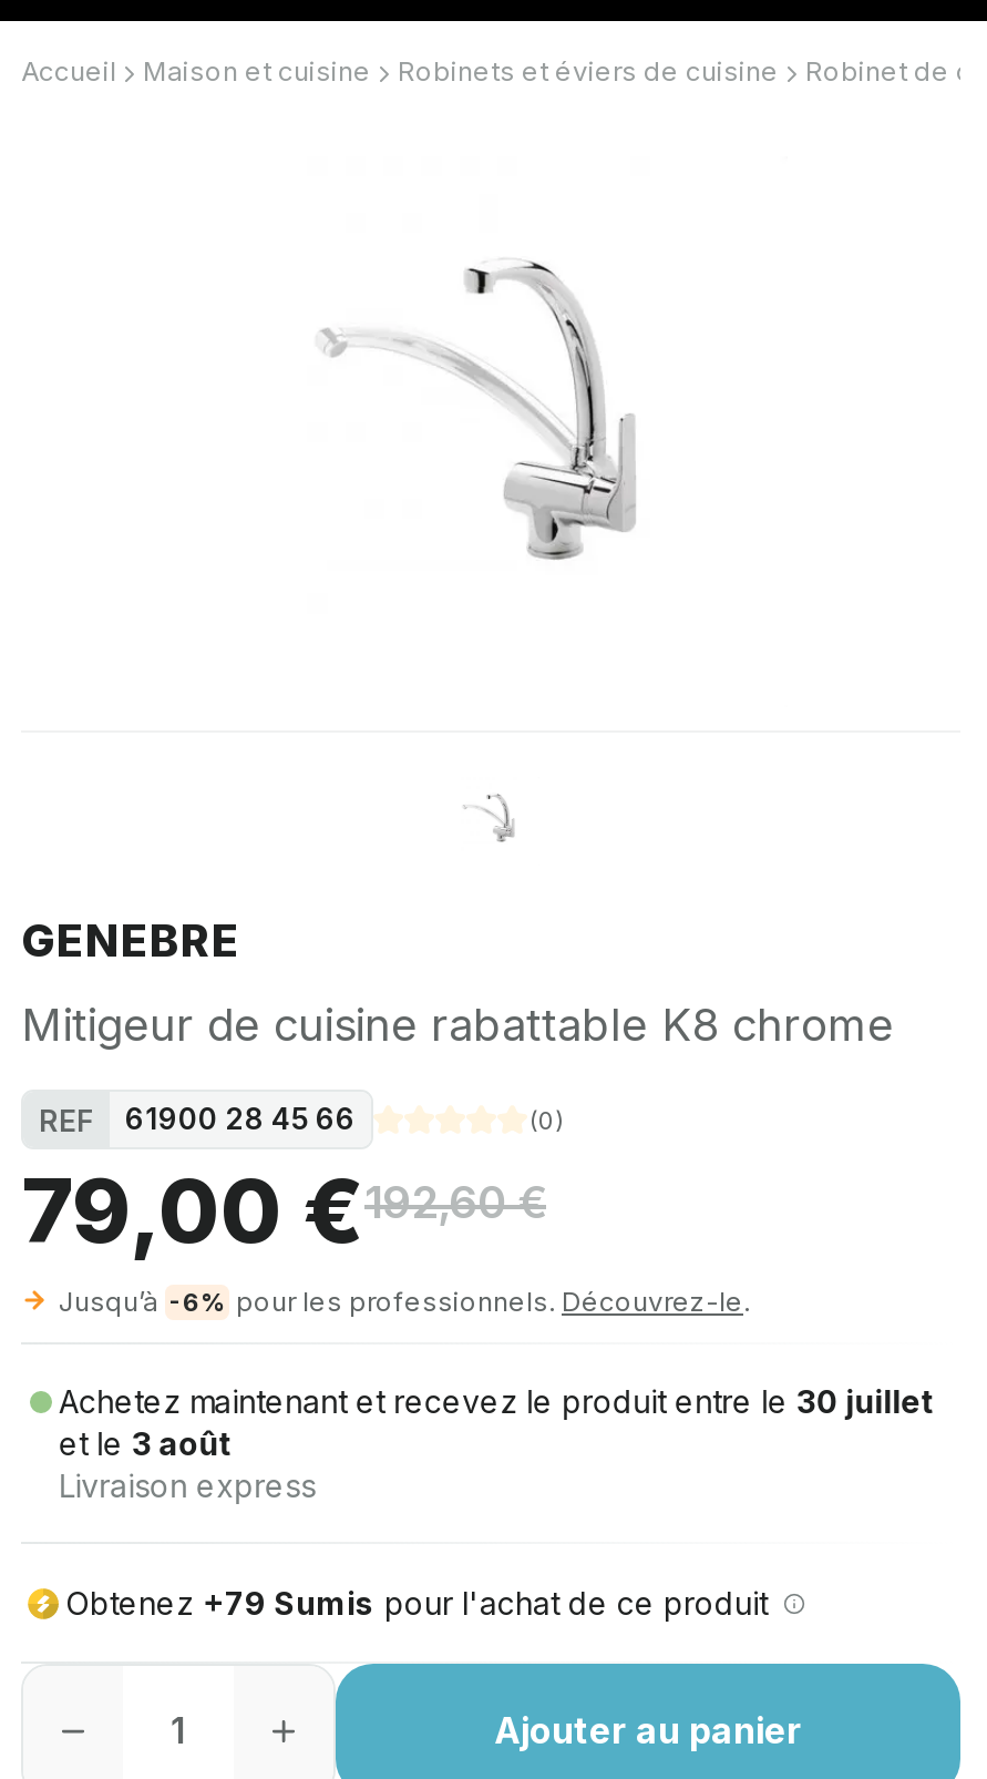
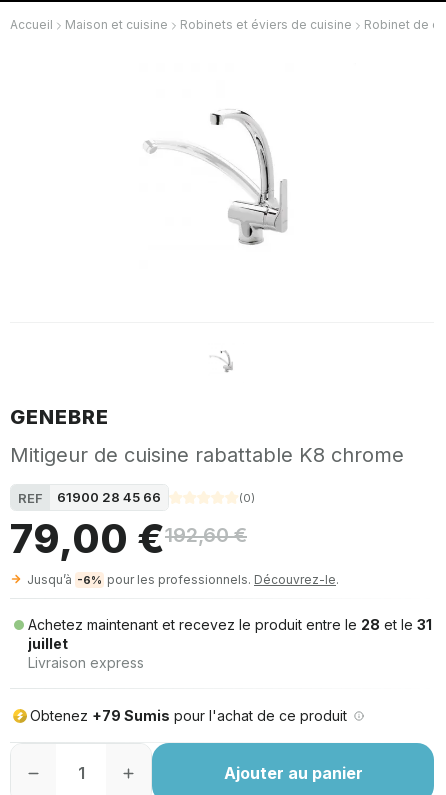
[59,1382,934,1462] Achetez maintenant et recevez le produit entre le 30 juillet | et le 3 août -> [28,616,432,652] Achetez maintenant et recevez le produit entre le 28 et le 31 | juillet

